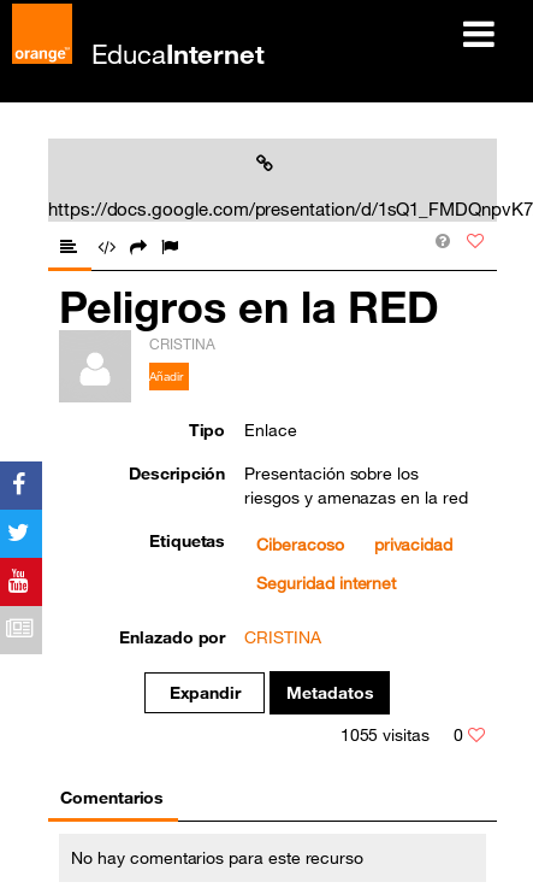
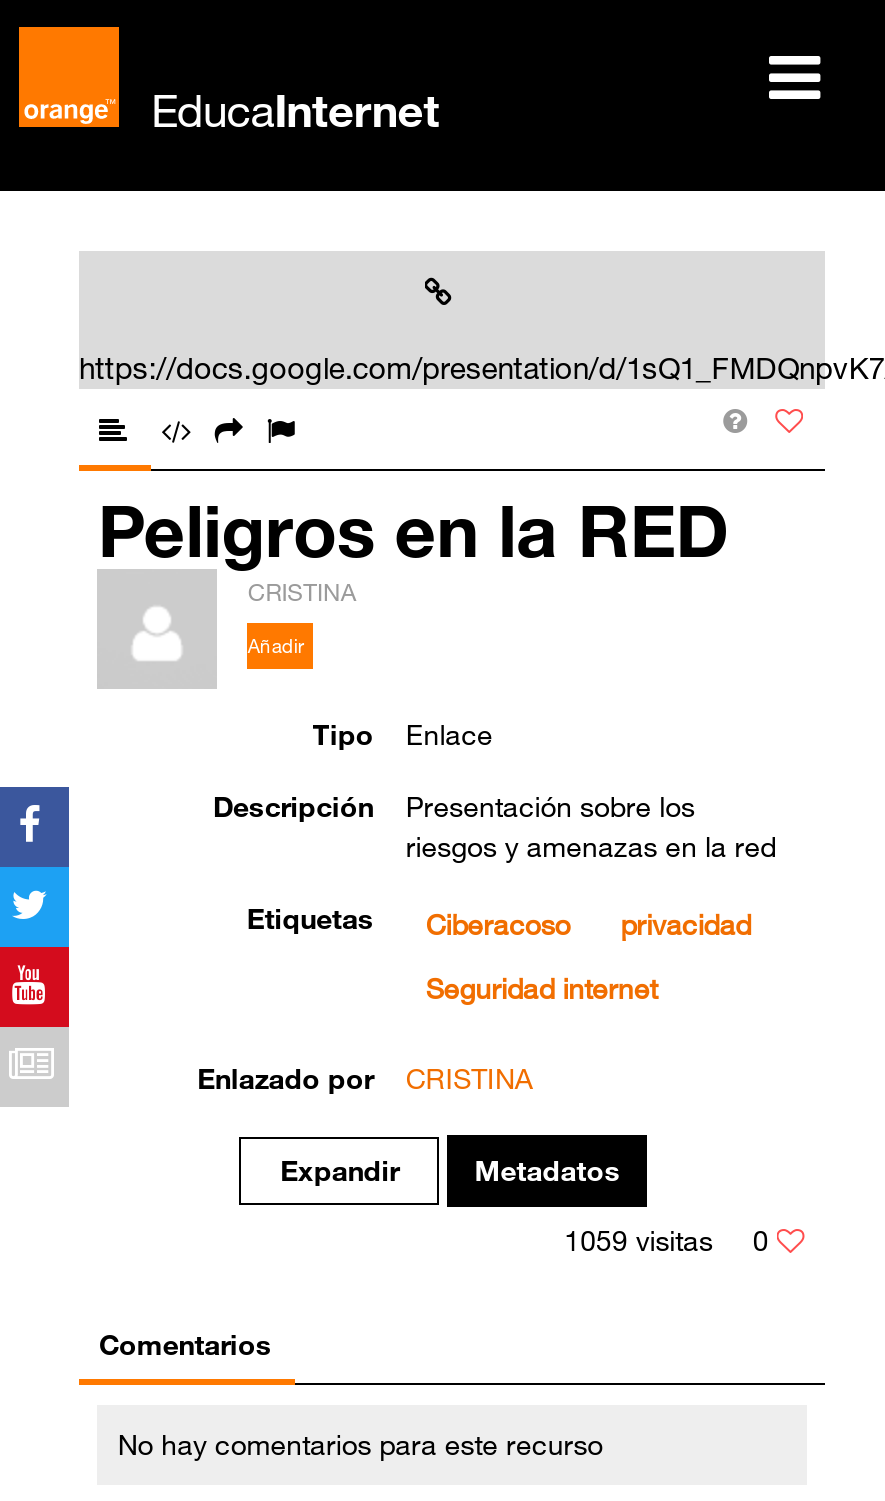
[340,724,463,746] 1055 visitas 0 -> [564,1223,769,1259] 1059 visitas 0

